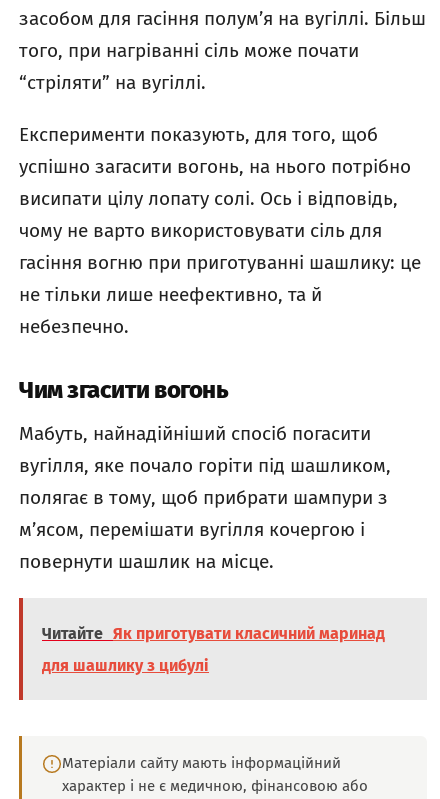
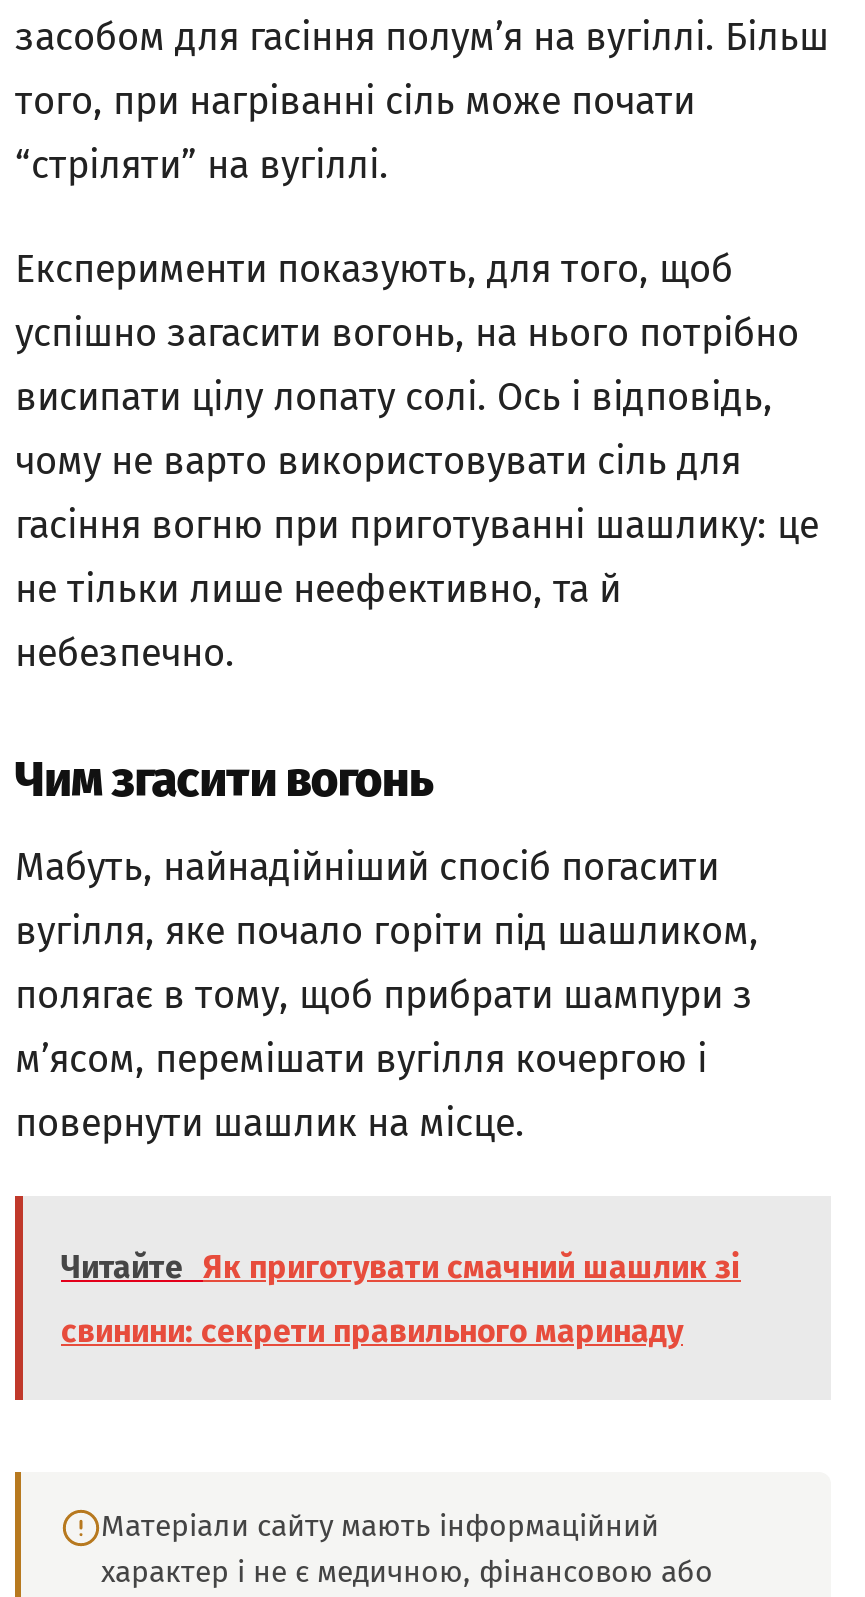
[42,624,385,643] Читайте Як приготувати класичний маринад -> [61,1247,741,1285] Читайте Як приготувати смачний шашлик зі
[42,656,209,675] для шашлику з цибулі -> [61,1311,683,1349] свинини: секрети правильного маринаду

